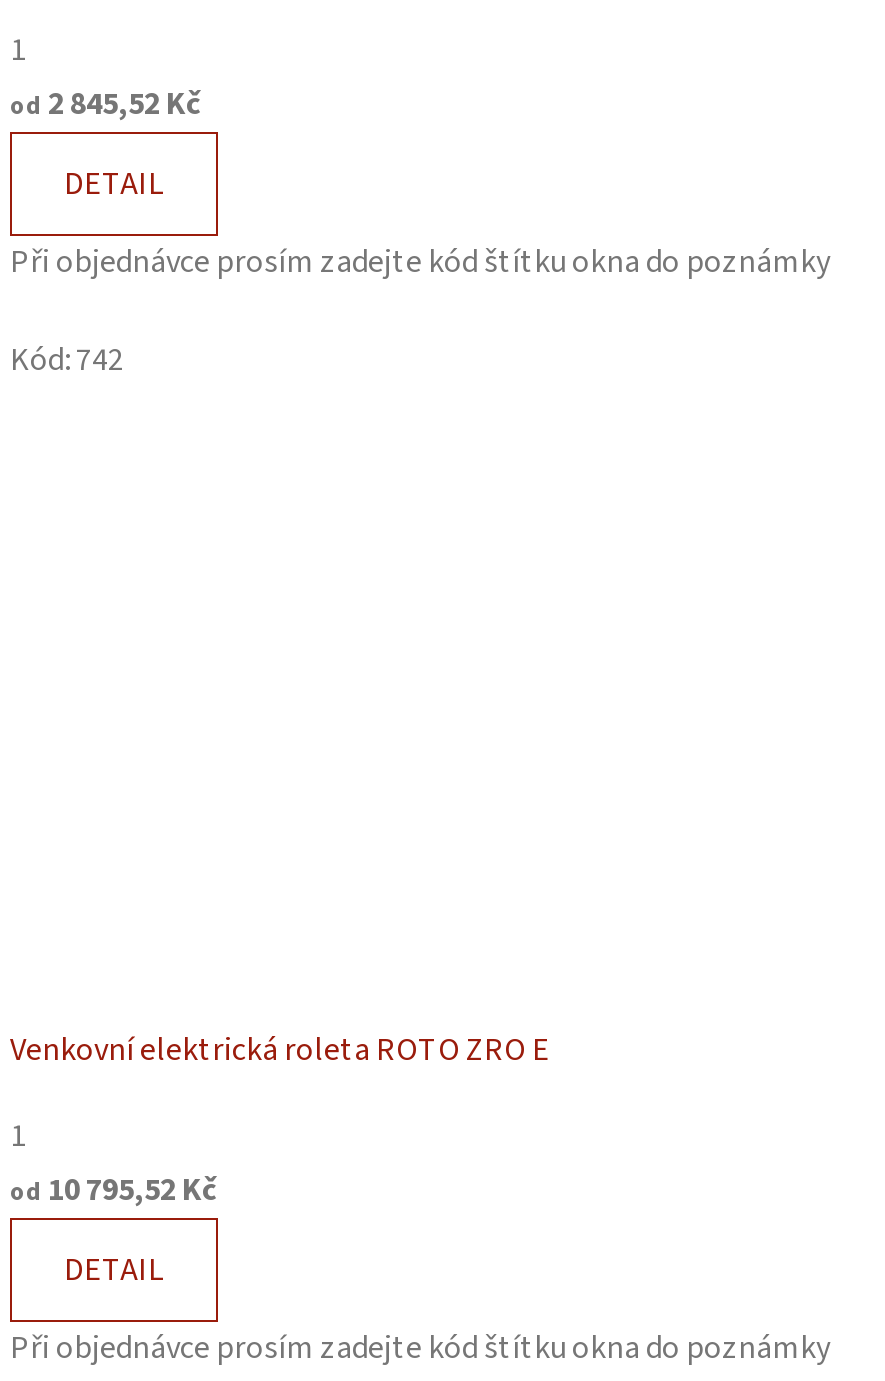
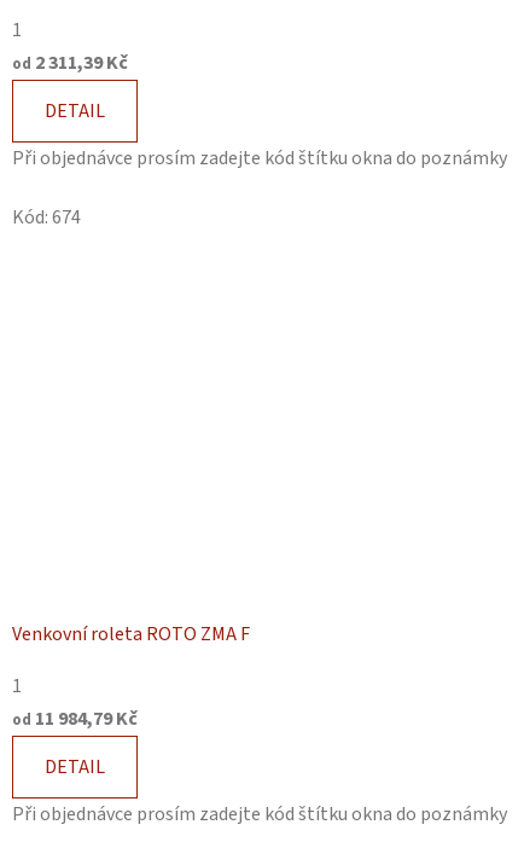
[10,83,202,127] od 2 845,52 Kč -> [12,50,128,77] od 2 311,39 Kč
[10,339,124,383] Kód:742 -> [12,205,81,231] Kód:674
[10,1029,550,1073] Venkovní elektrická roleta ROTO ZRO E -> [12,621,250,648] Venkovní roleta ROTO ZMA F
[10,1169,218,1213] od 10 795,52 Kč -> [12,706,138,733] od 11 984,79 Kč

